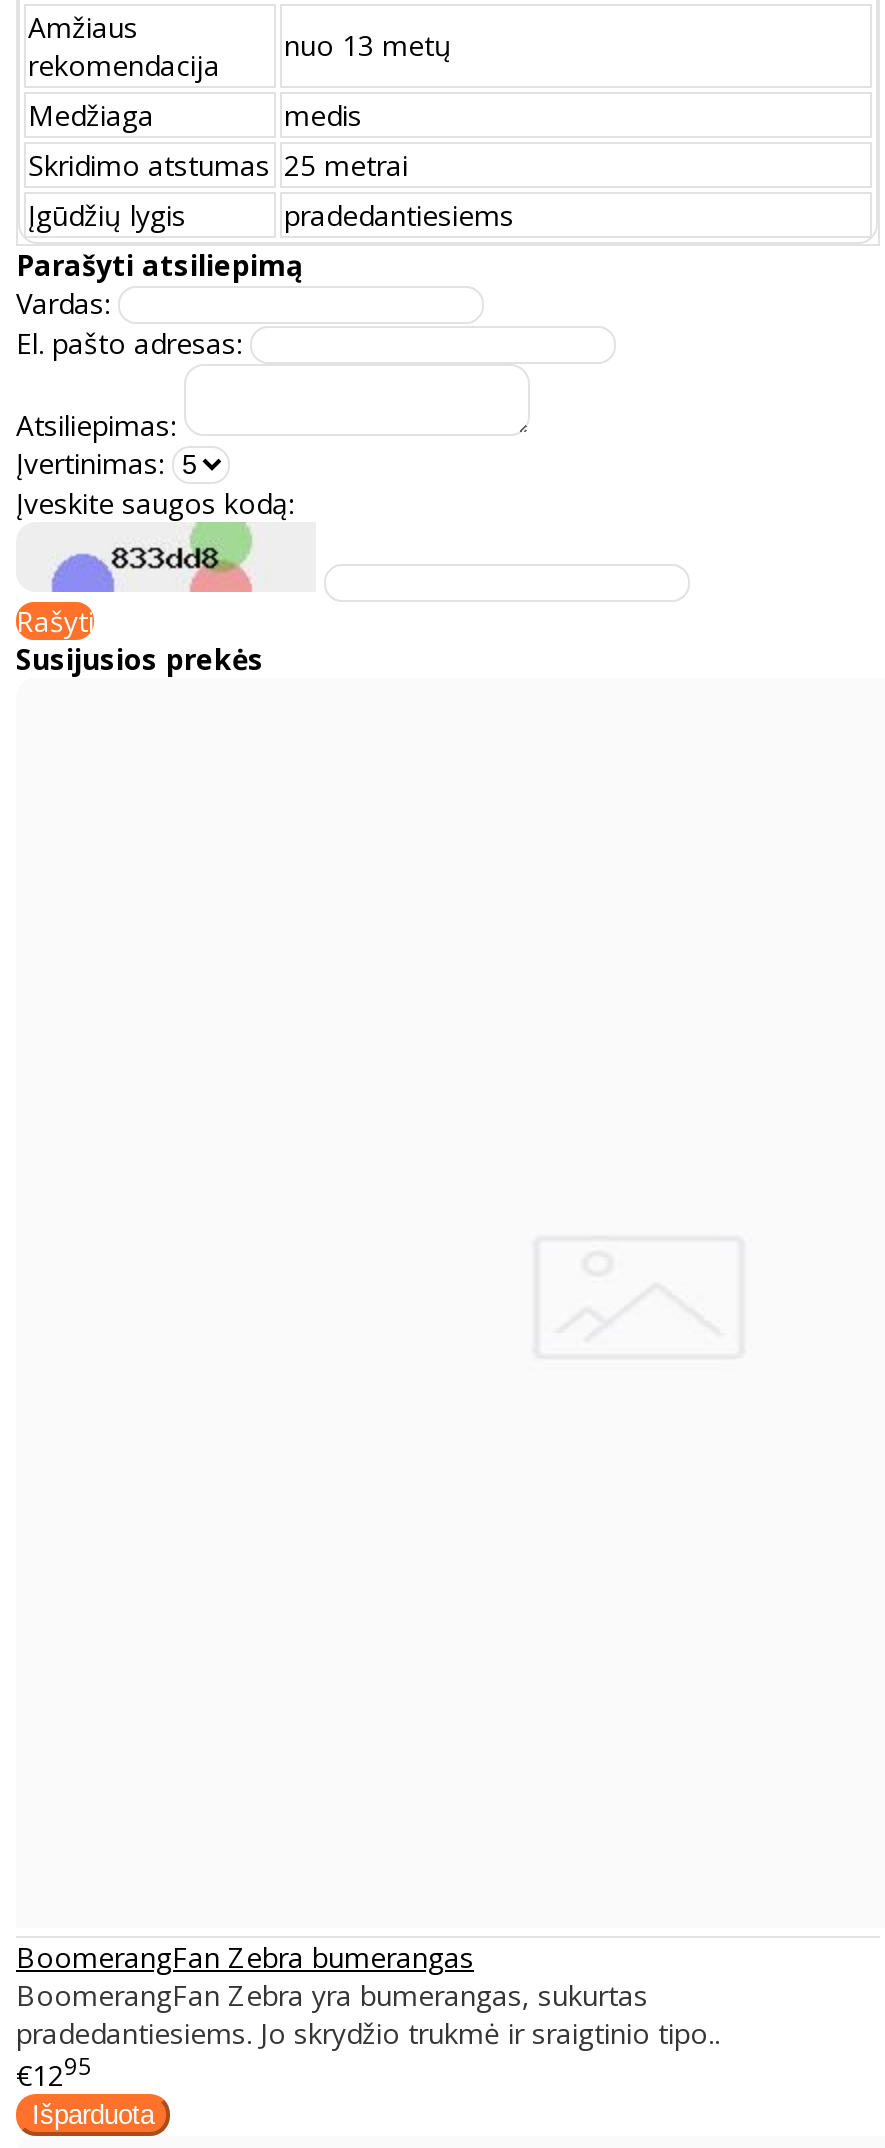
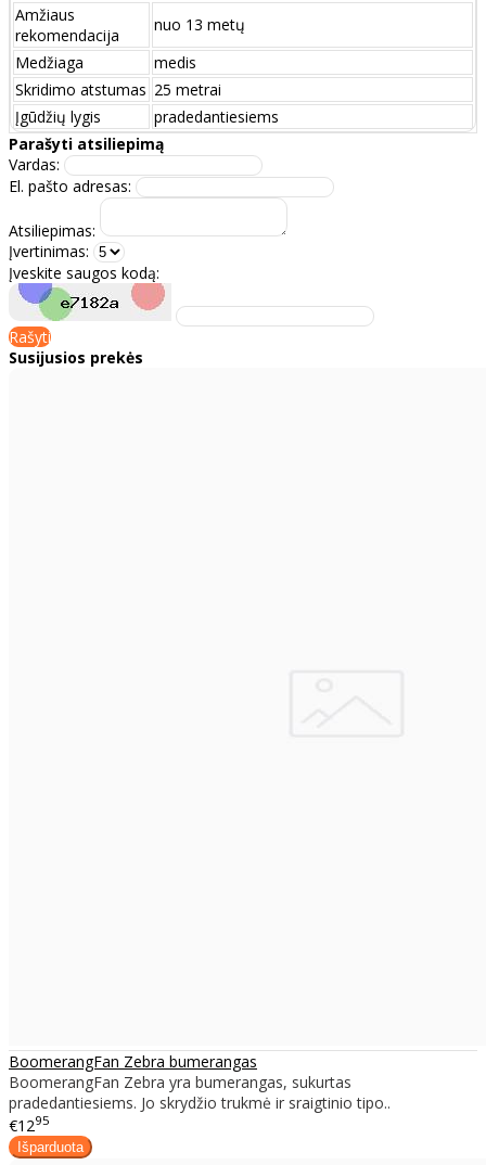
[34,526,304,594] [image] -> [17,285,166,322] [image]

